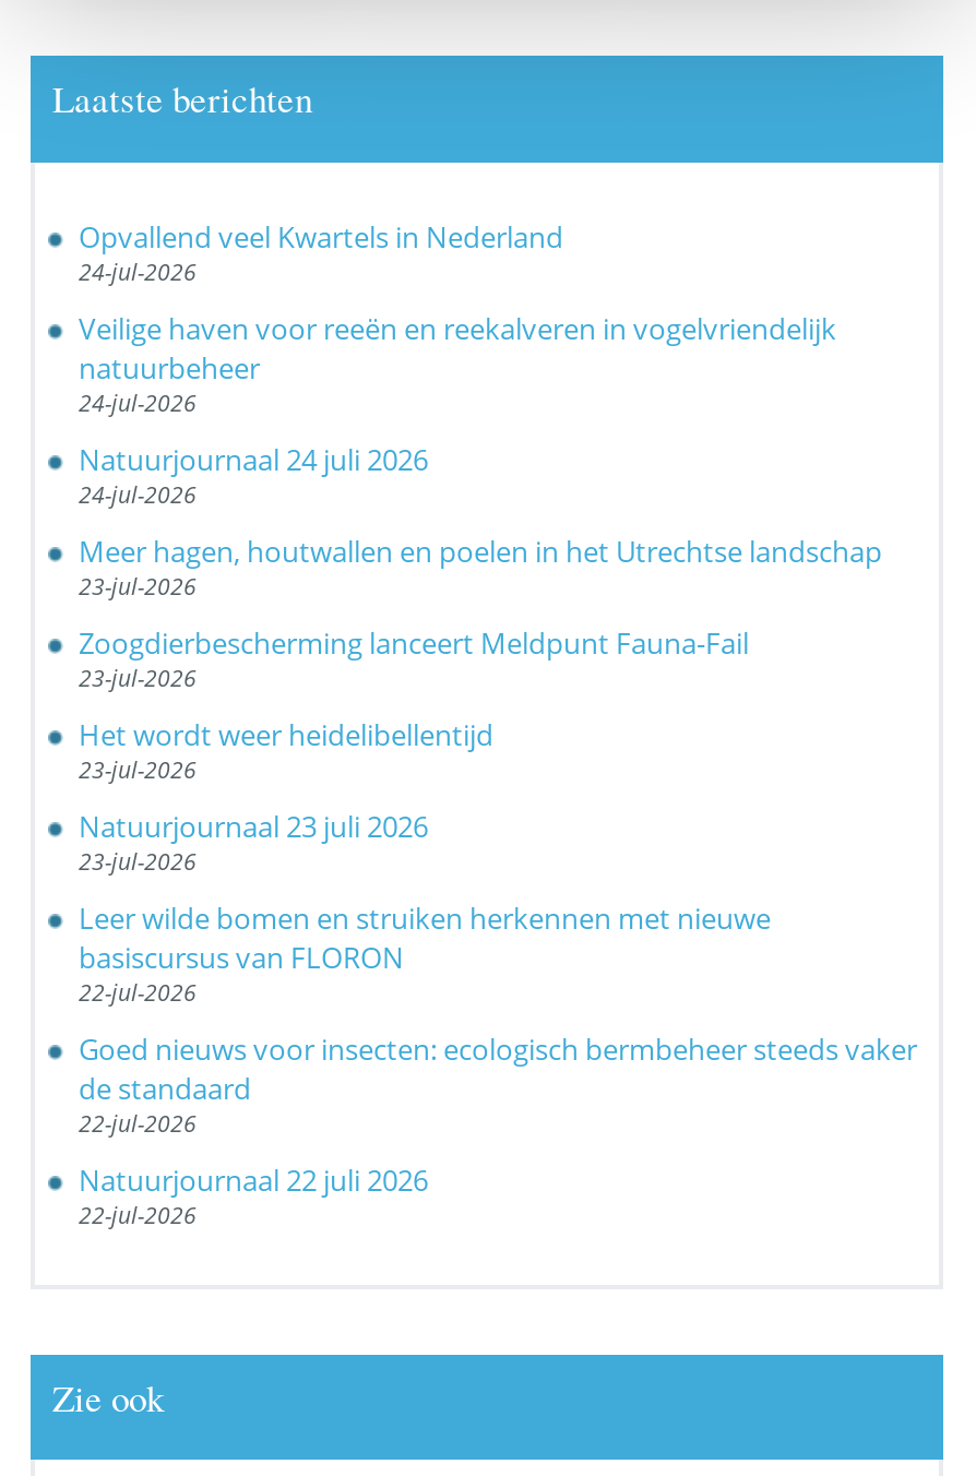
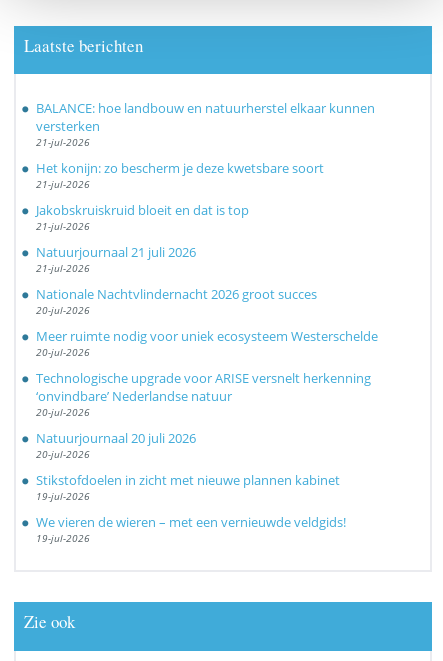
[79,217,563,286] Opvallend veel Kwartels in Nederland | 24-jul-2026 -> [36,99,375,149] BALANCE: hoe landbouw en natuurherstel elkaar kunnen | versterken | 21-jul-2026
[79,308,836,417] Veilige haven voor reeën en reekalveren in vogelvriendelijk | natuurbeheer | 24-jul-2026 -> [36,159,324,191] Het konijn: zo bescherm je deze kwetsbare soort | 21-jul-2026
[79,439,428,509] Natuurjournaal 24 juli 2026 | 24-jul-2026 -> [36,201,249,233] Jakobskruiskruid bloeit en dat is top | 21-jul-2026
[79,531,882,601] Meer hagen, houtwallen en poelen in het Utrechtse landschap | 23-jul-2026 -> [36,243,196,275] Natuurjournaal 21 juli 2026 | 21-jul-2026
[79,623,749,693] Zoogdierbescherming lanceert Meldpunt Fauna-Fail | 23-jul-2026 -> [36,285,317,317] Nationale Nachtvlindernacht 2026 groot succes | 20-jul-2026
[79,714,493,784] Het wordt weer heidelibellentijd | 23-jul-2026 -> [36,327,378,359] Meer ruimte nodig voor uniek ecosysteem Westerschelde | 20-jul-2026
[79,806,428,876] Natuurjournaal 23 juli 2026 | 23-jul-2026 -> [36,369,371,419] Technologische upgrade voor ARISE versnelt herkenning | ‘onvindbare’ Nederlandse natuur | 20-jul-2026
[79,898,771,1007] Leer wilde bomen en struiken herkennen met nieuwe | basiscursus van FLORON | 22-jul-2026 -> [36,429,196,461] Natuurjournaal 20 juli 2026 | 20-jul-2026
[79,1029,917,1138] Goed nieuws voor insecten: ecologisch bermbeheer steeds vaker | de standaard | 22-jul-2026 -> [36,471,340,503] Stikstofdoelen in zicht met nieuwe plannen kabinet | 19-jul-2026
[79,1160,428,1230] Natuurjournaal 22 juli 2026 | 22-jul-2026 -> [36,513,346,545] We vieren de wieren – met een vernieuwde veldgids! | 19-jul-2026

